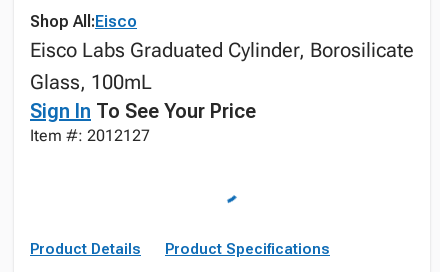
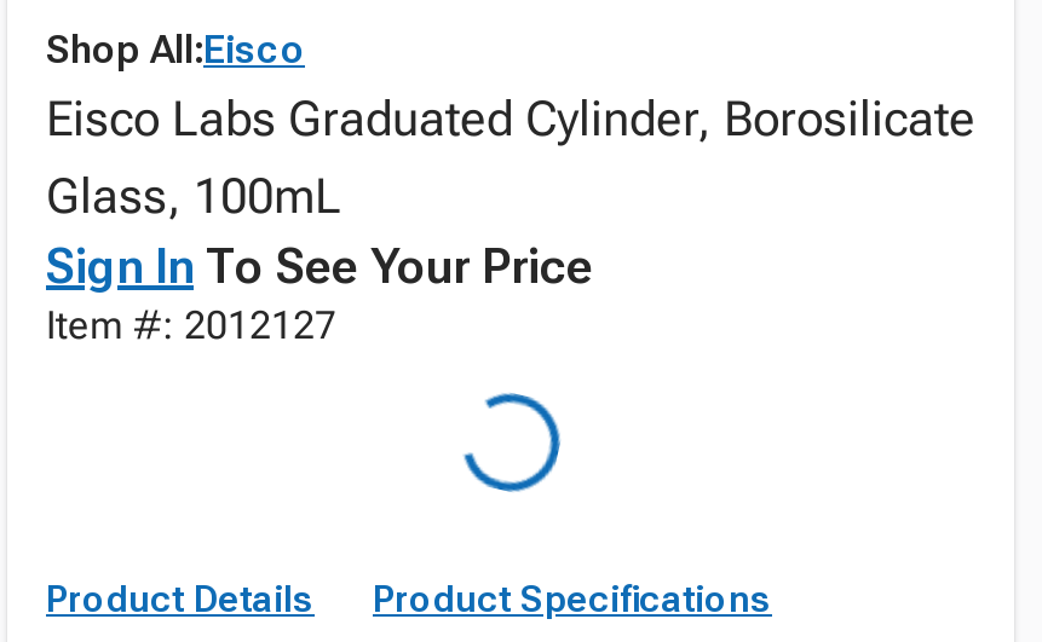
none -> [462,389,564,496] [image]

